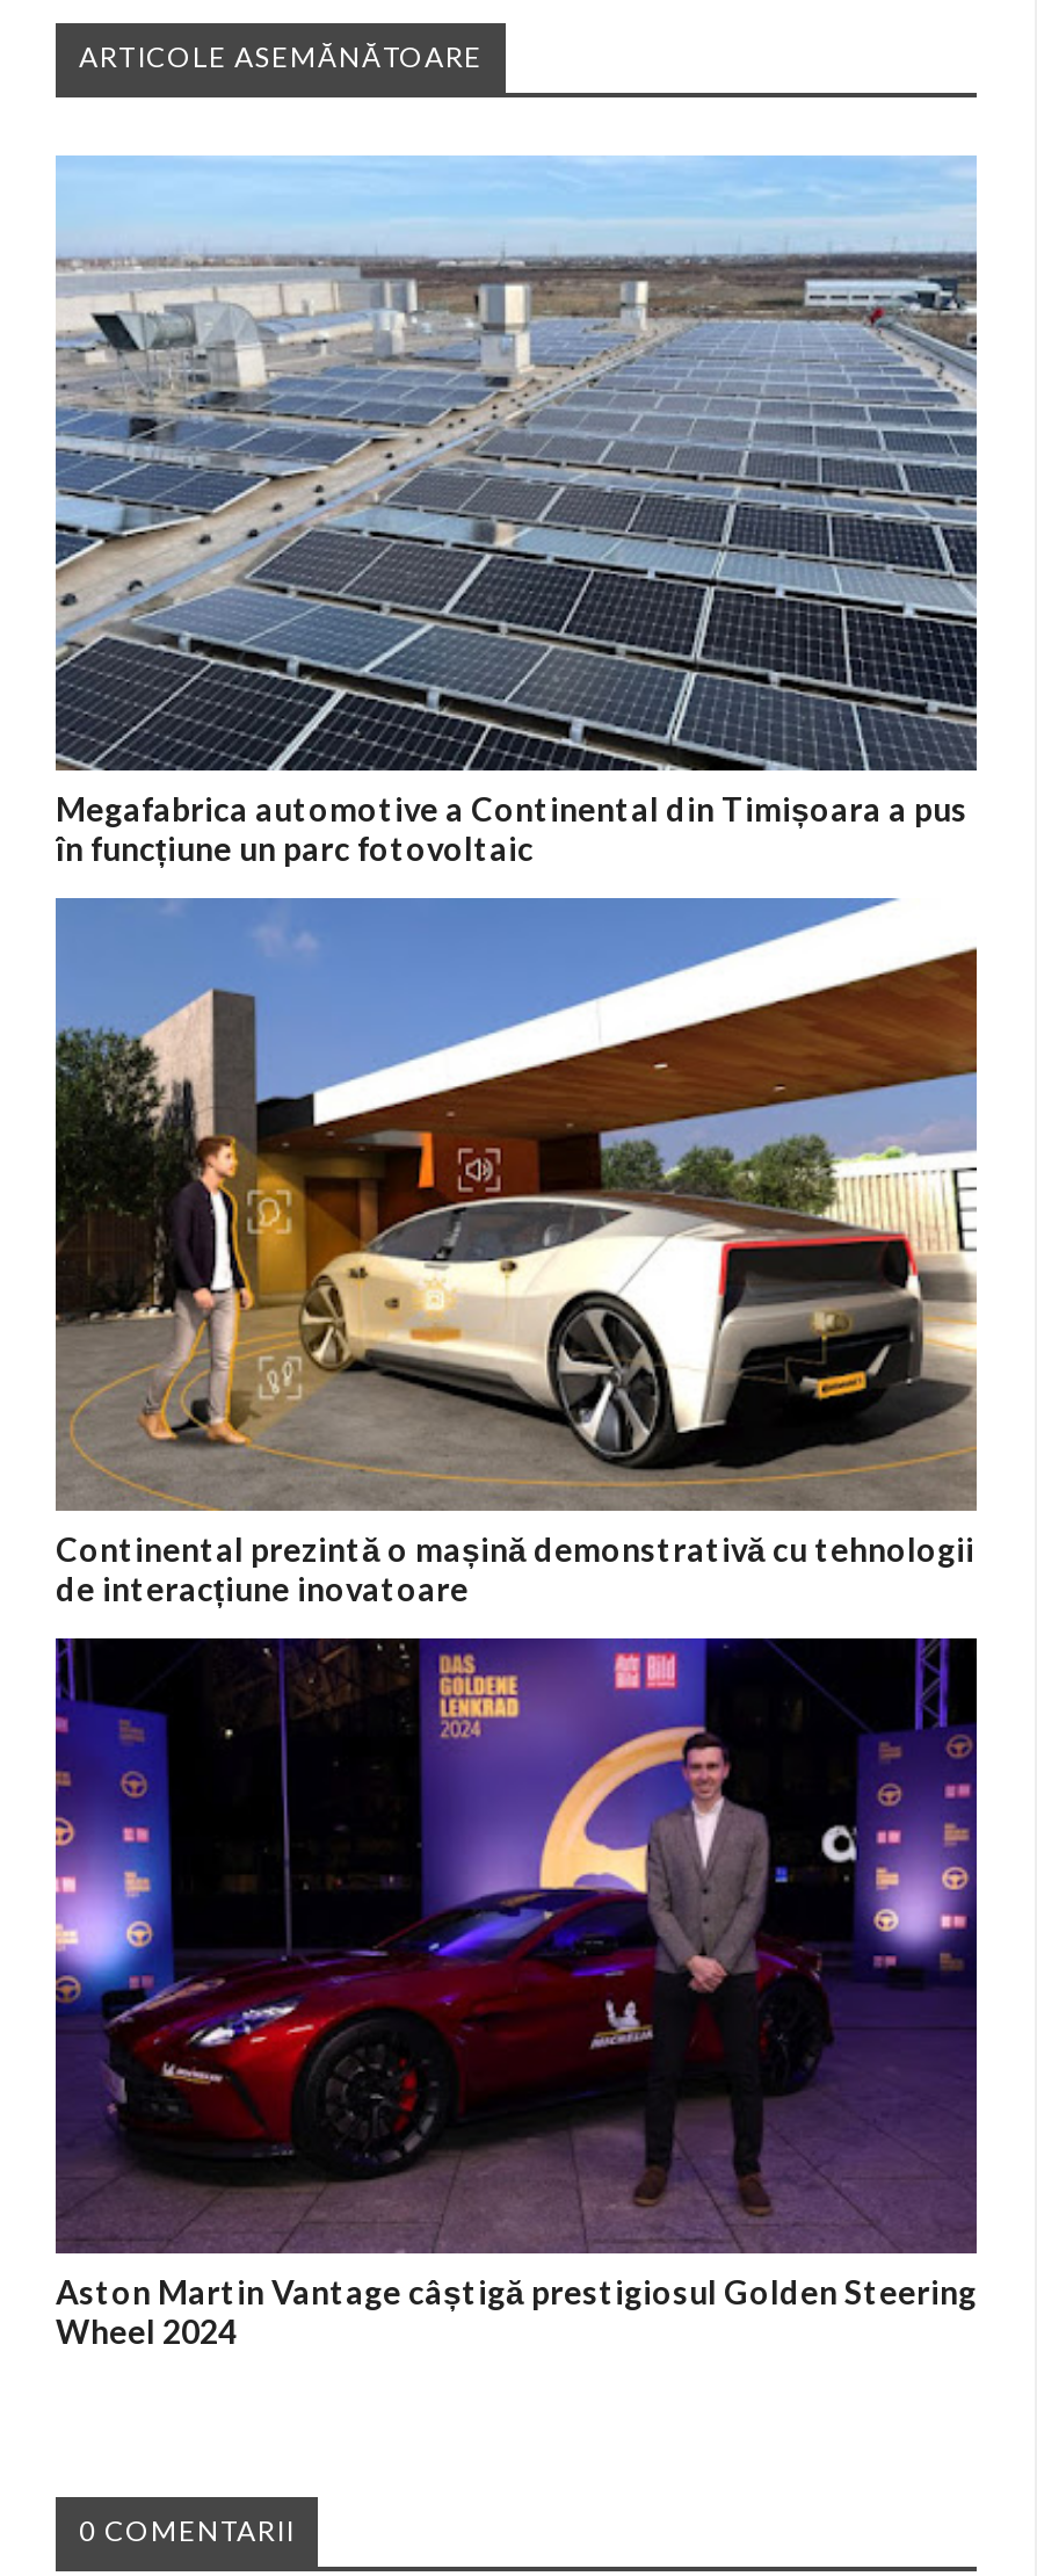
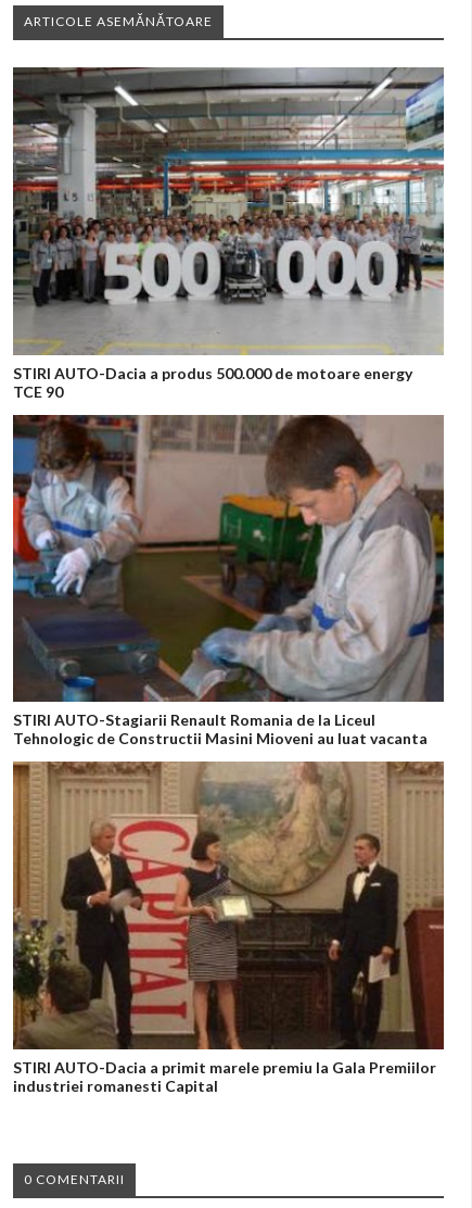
[53,155,977,867] [image] | Megafabrica automotive a Continental din Timișoara a pus | în funcțiune un parc fotovoltaic -> [12,66,445,401] [image] | STIRI AUTO-Dacia a produs 500.000 de motoare energy | TCE 90
[53,896,979,1609] [image] | Continental prezintă o mașină demonstrativă cu tehnologii | de interacțiune inovatoare -> [12,414,445,748] [image] | STIRI AUTO-Stagiarii Renault Romania de la Liceul | Tehnologic de Constructii Masini Mioveni au luat vacanta
[53,1636,979,2351] [image] | Aston Martin Vantage câștigă prestigiosul Golden Steering | Wheel 2024 -> [12,760,445,1095] [image] | STIRI AUTO-Dacia a primit marele premiu la Gala Premiilor | industriei romanesti Capital

